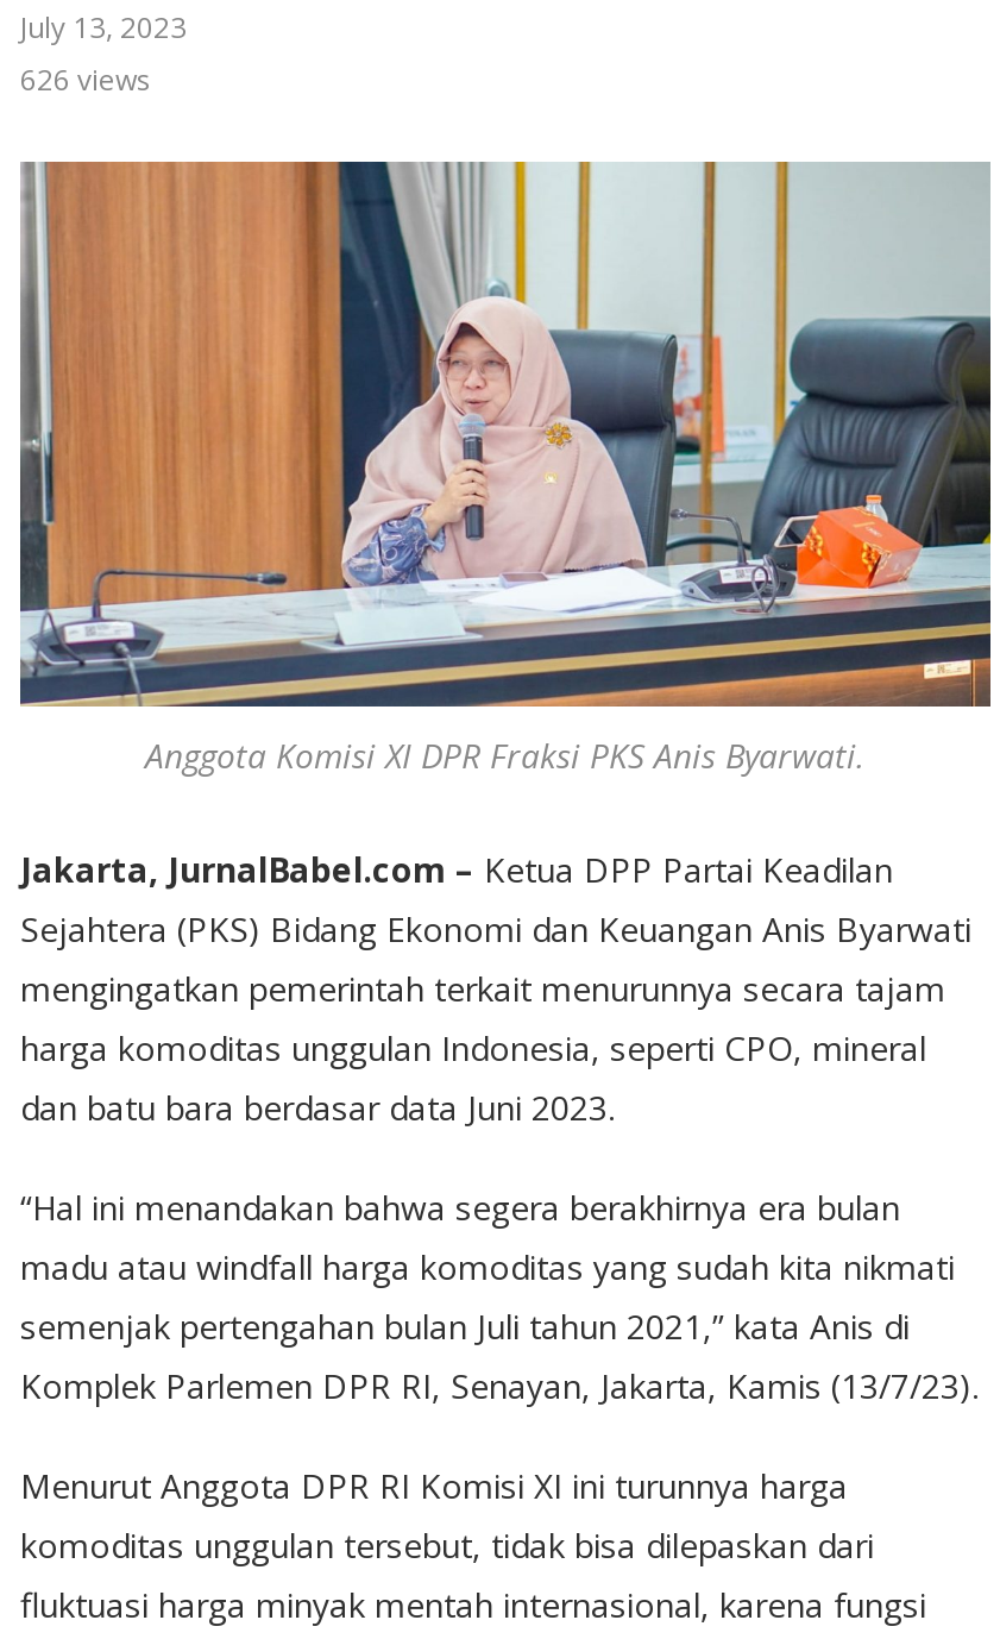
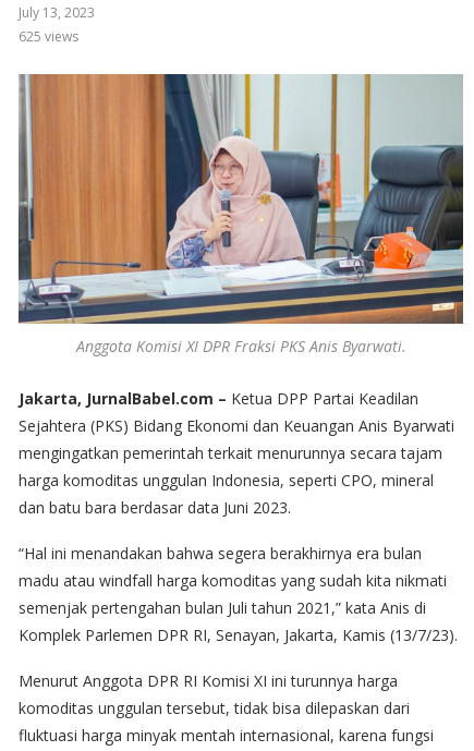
[20,59,151,99] 626 views -> [19,27,78,45] 625 views

